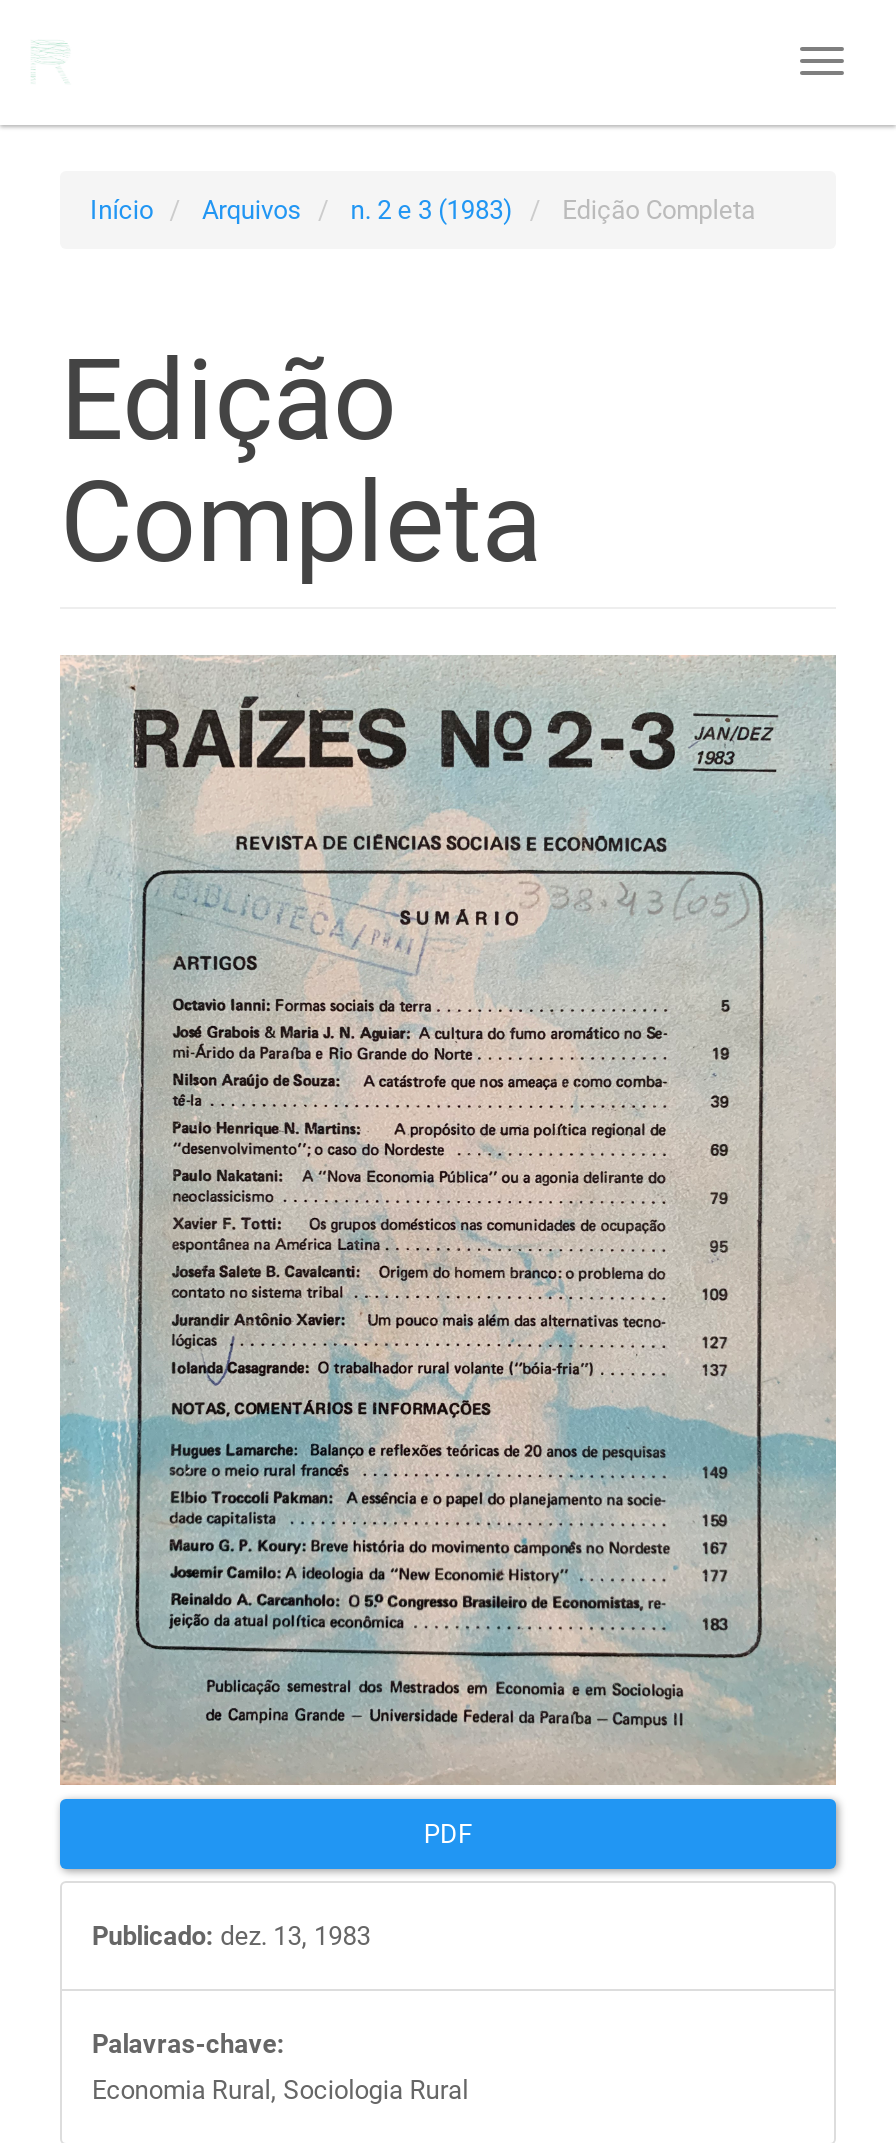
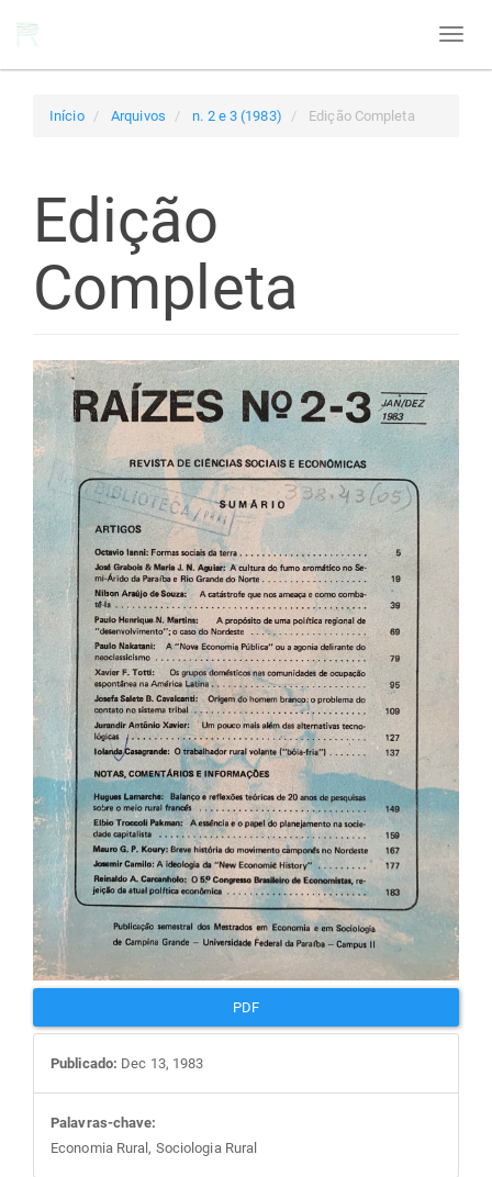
[92,1922,371,1952] Publicado: dez. 13, 1983 -> [51,1056,203,1072] Publicado: Dec 13, 1983

